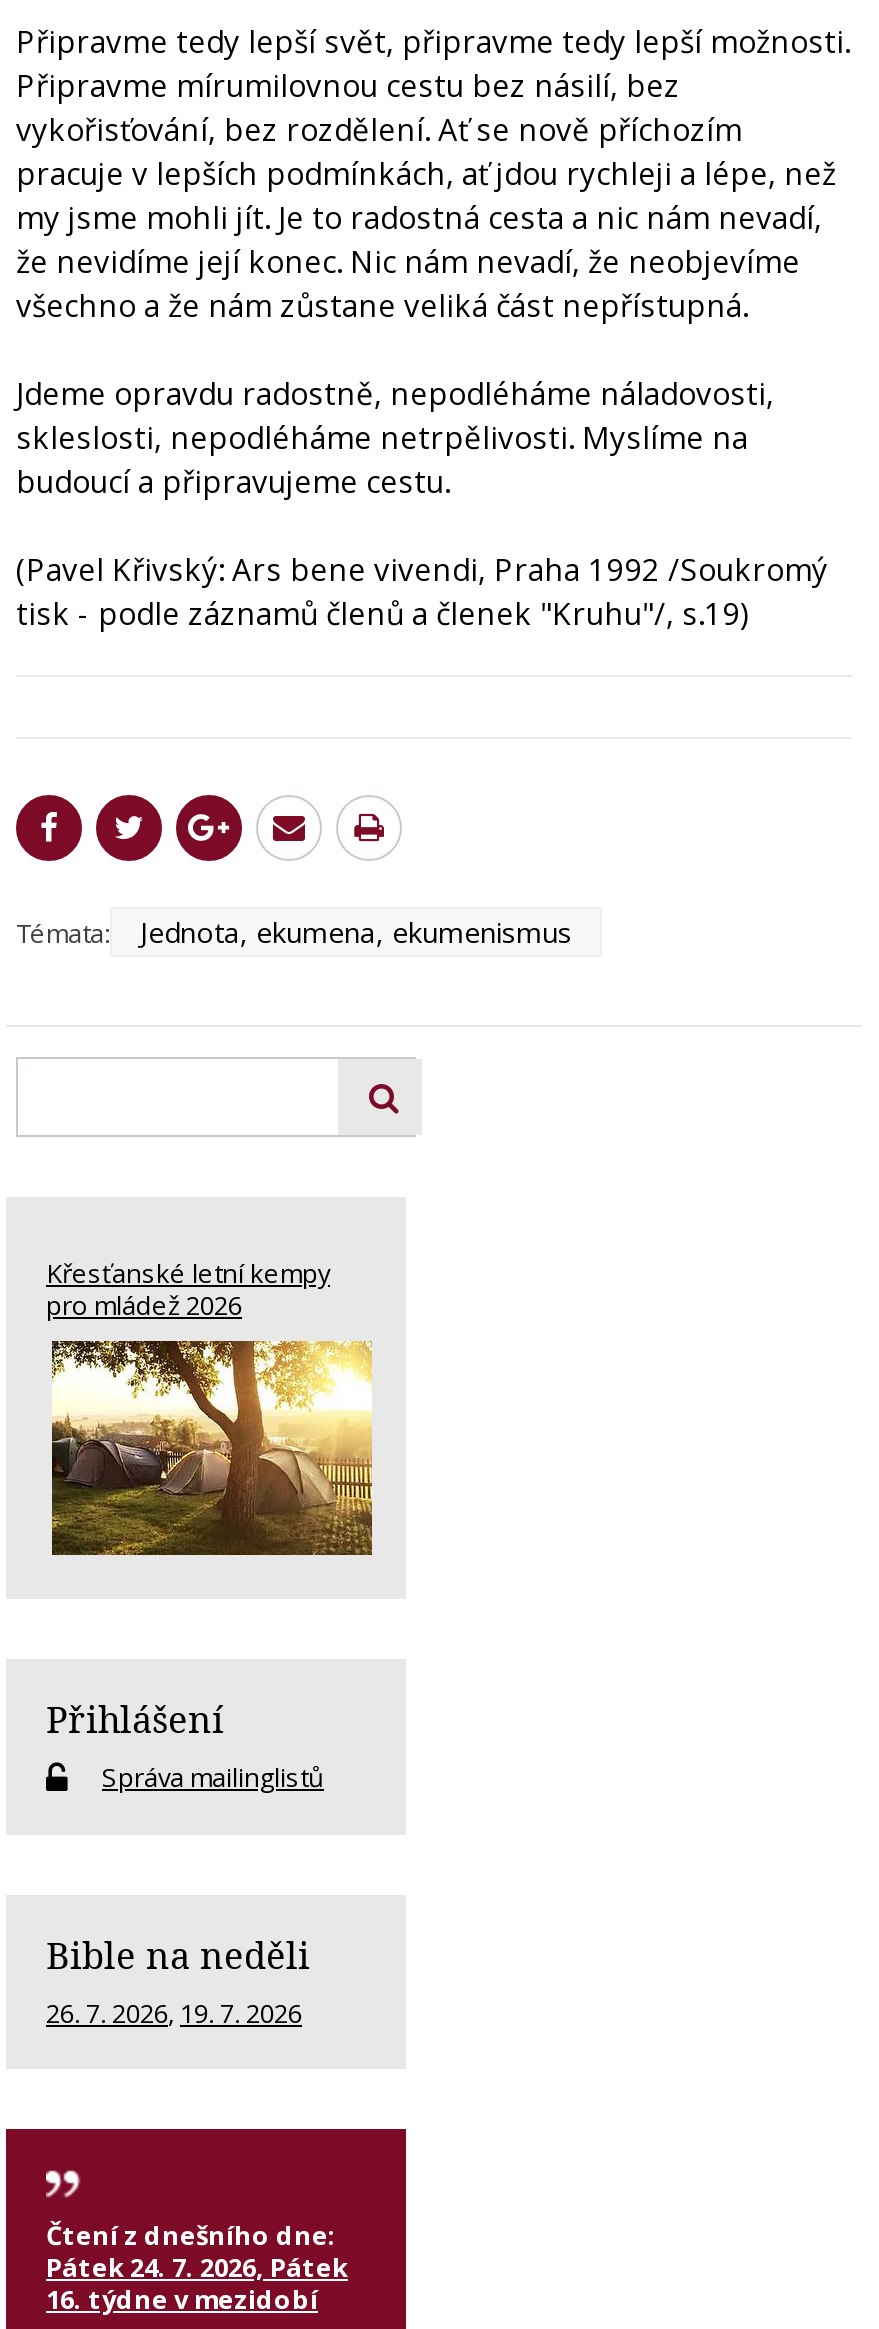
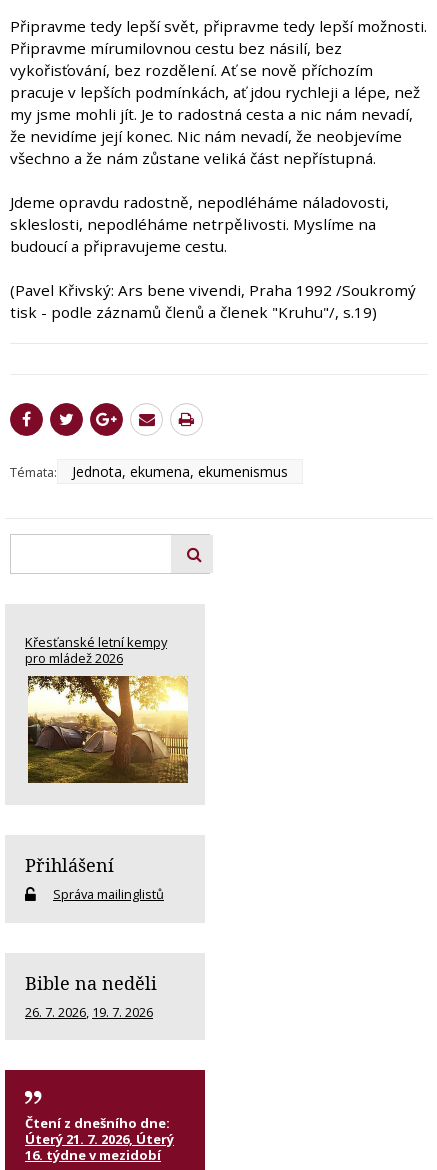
[46,2249,348,2285] Pátek 24. 7. 2026, Pátek -> [25,1130,174,1148] Úterý 21. 7. 2026, Úterý

